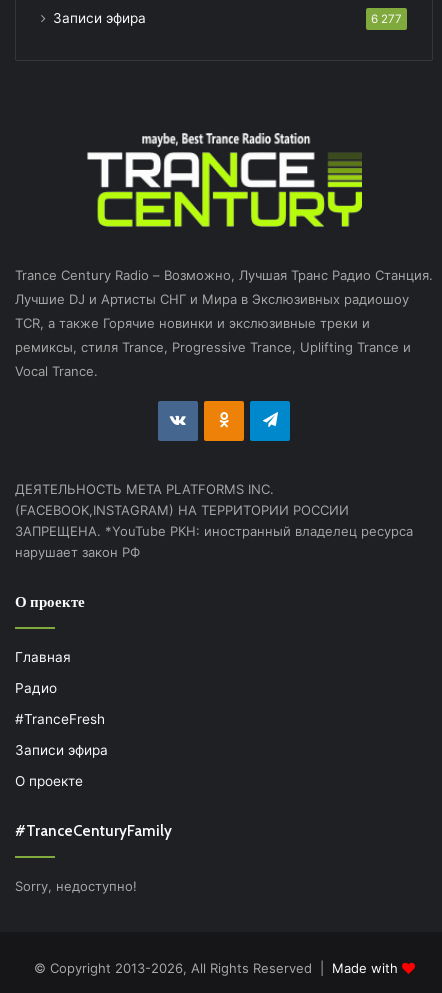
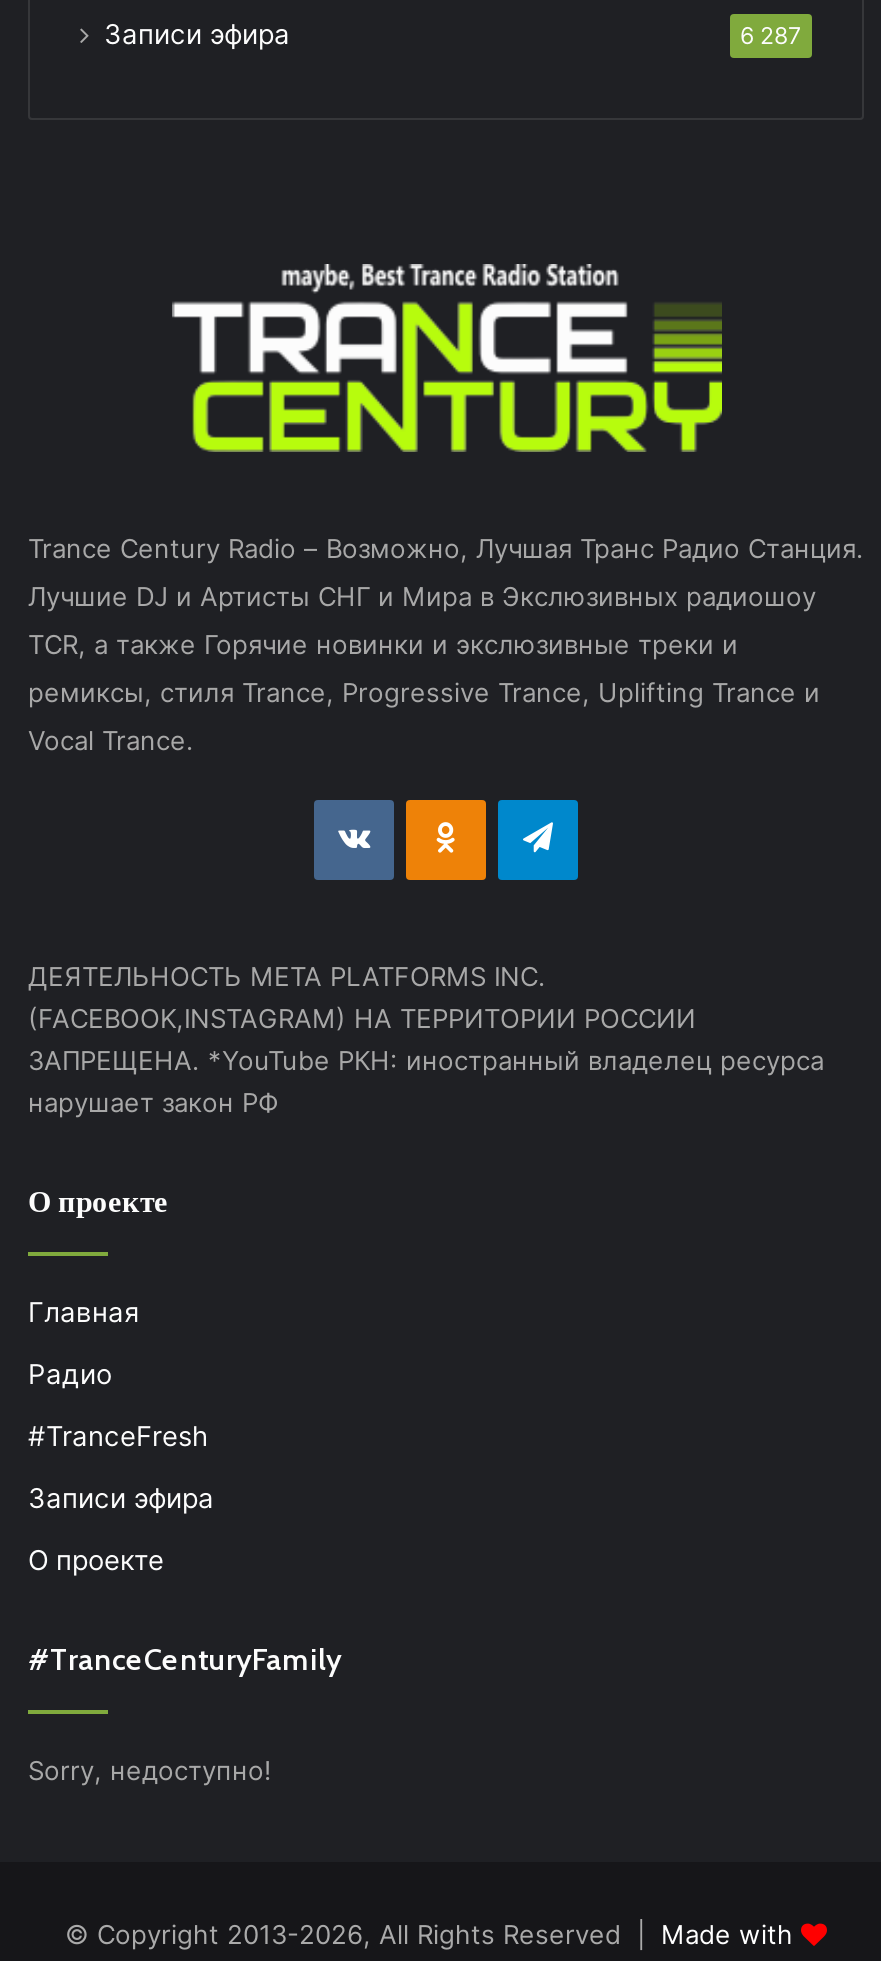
[371,12,402,26] 6 277 -> [740,21,802,49] 6 287

